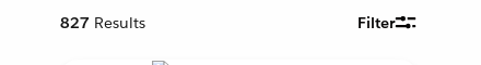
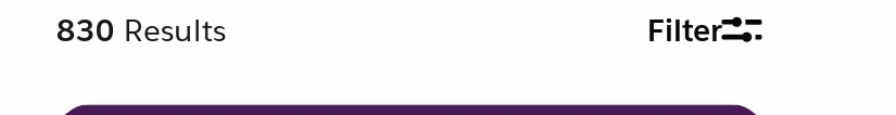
[61,13,146,32] 827 Results -> [56,11,226,50] 830 Results

